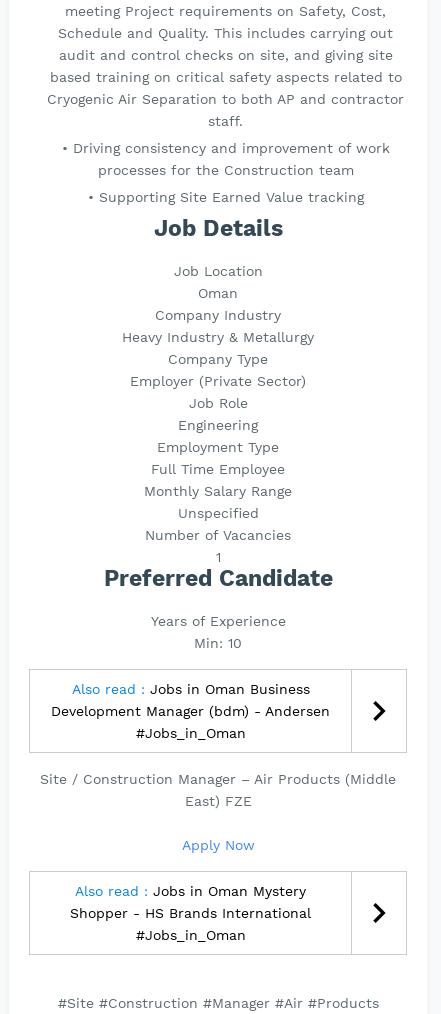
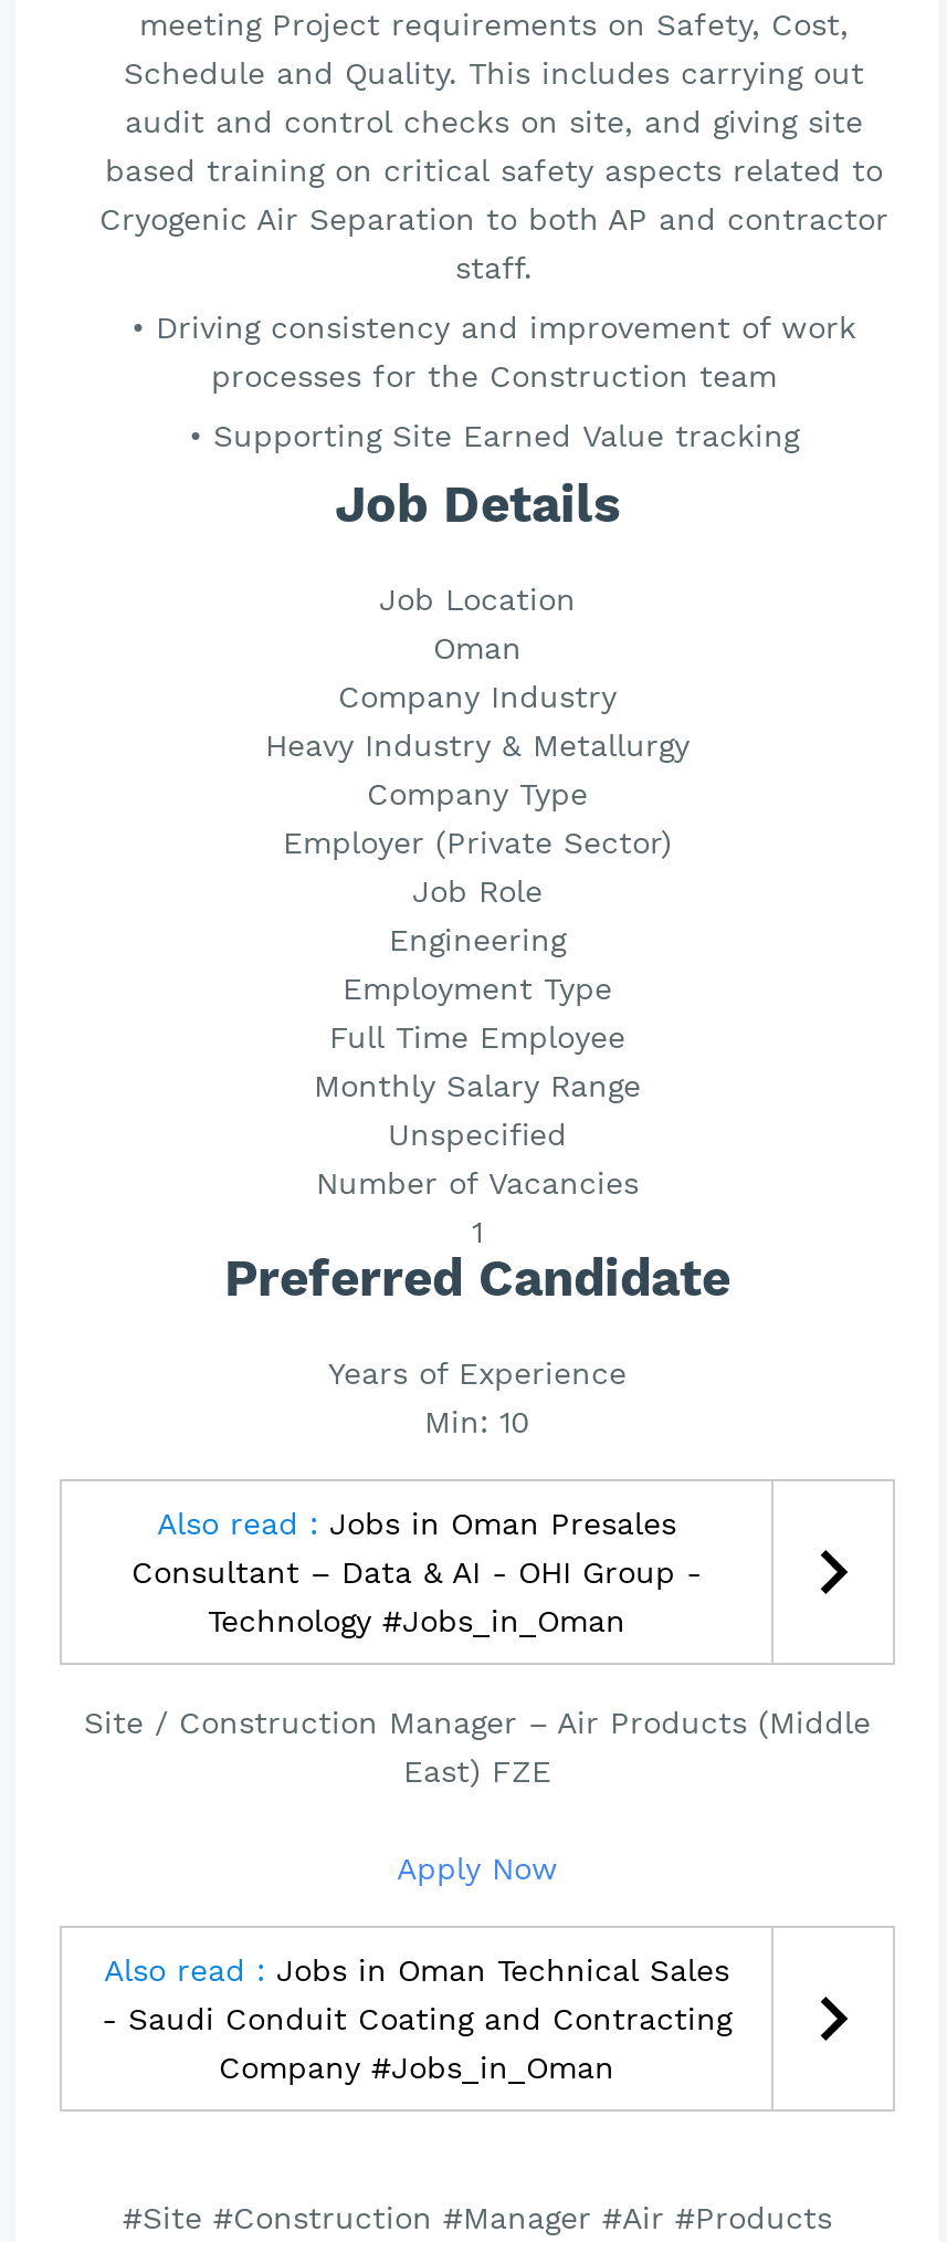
[51,681,330,741] Also read : Jobs in Oman Business | Development Manager (bdm) - Andersen | #Jobs_in_Oman -> [131,1506,702,1638] Also read : Jobs in Oman Presales | Consultant – Data & AI - OHI Group - | Technology #Jobs_in_Oman
[70,883,311,943] Also read : Jobs in Oman Mystery | Shopper - HS Brands International | #Jobs_in_Oman -> [102,1952,732,2085] Also read : Jobs in Oman Technical Sales | - Saudi Conduit Coating and Contracting | Company #Jobs_in_Oman

